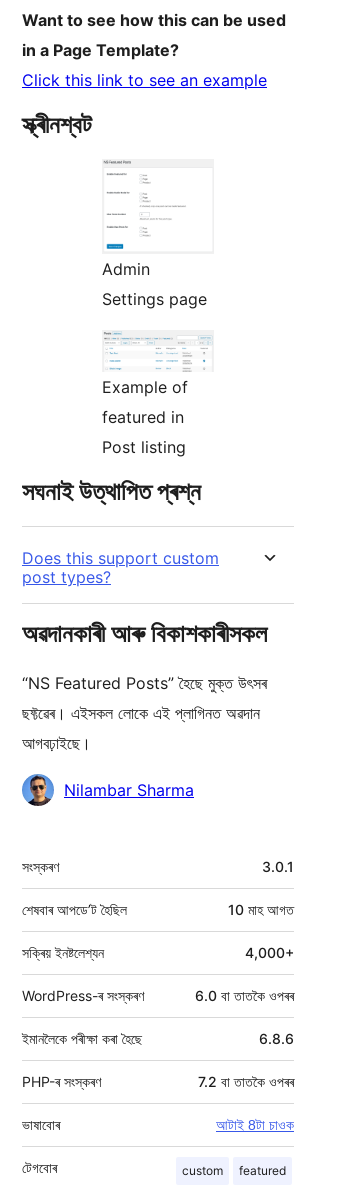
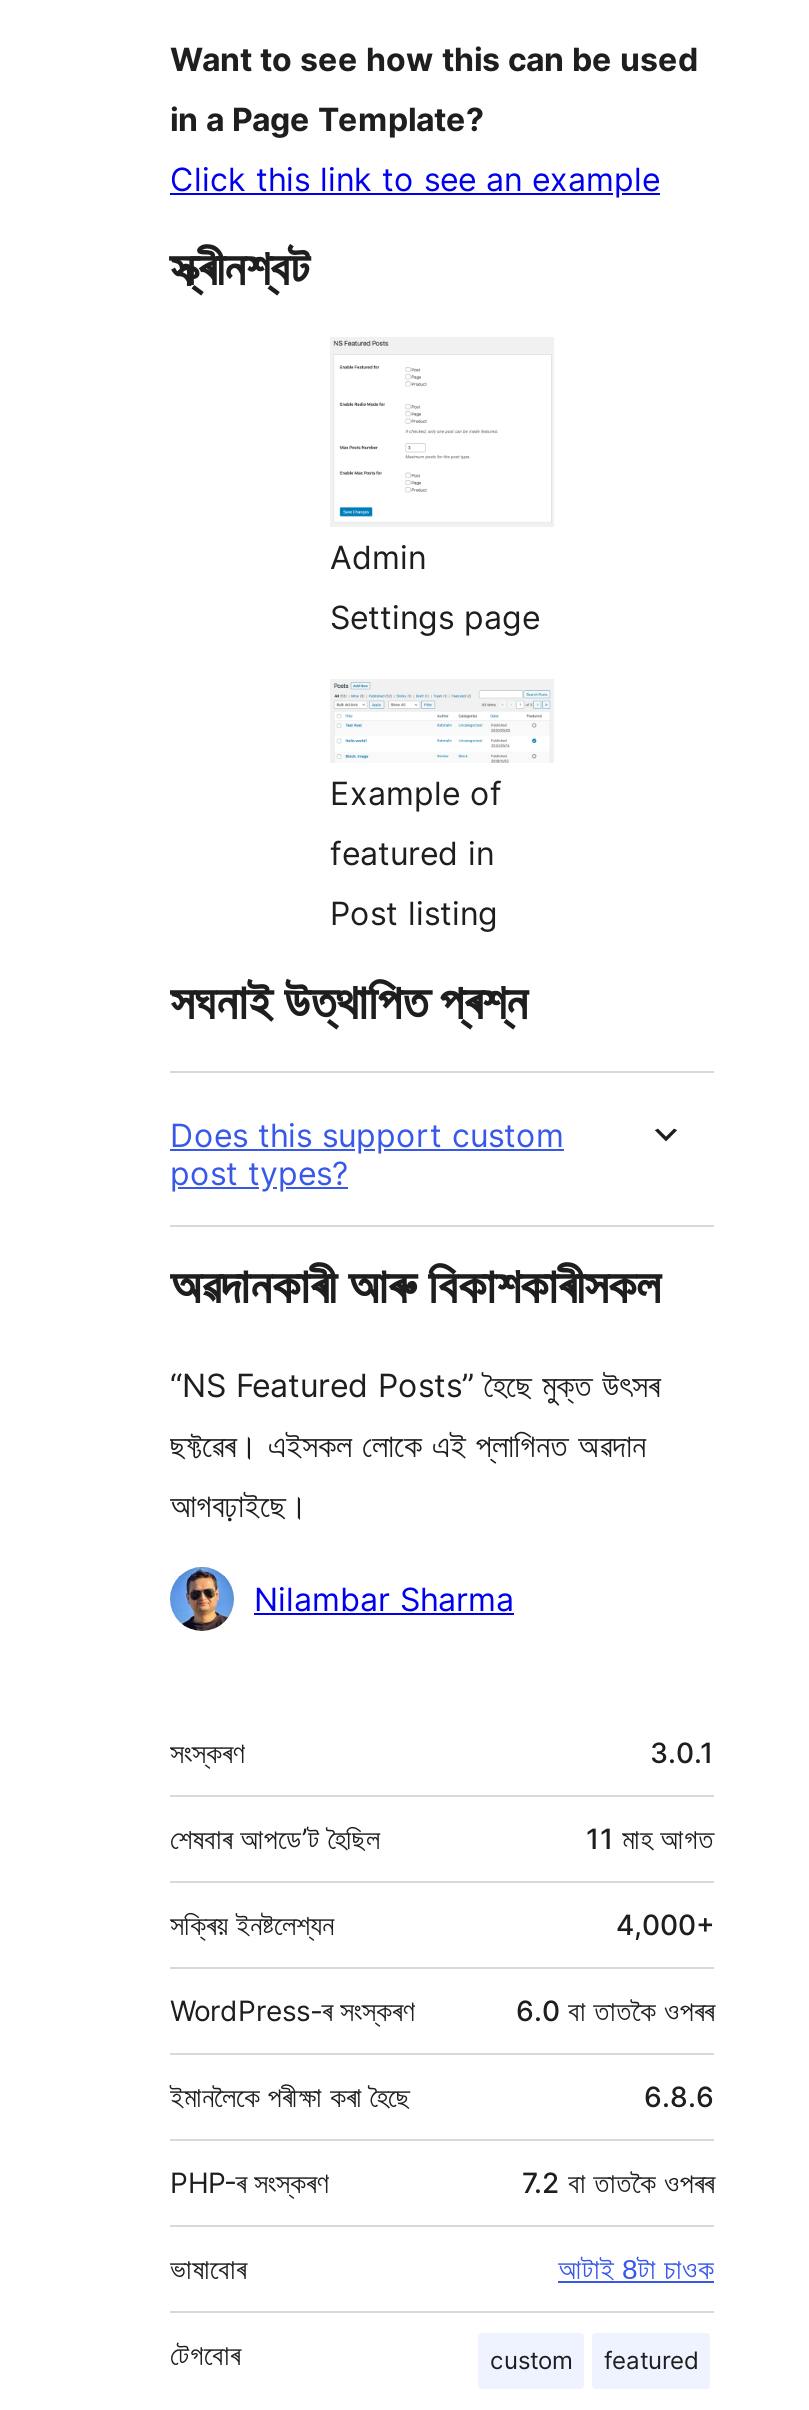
[228,901,294,918] 10 মাহ আগত -> [586,1822,714,1856] 11 মাহ আগত

